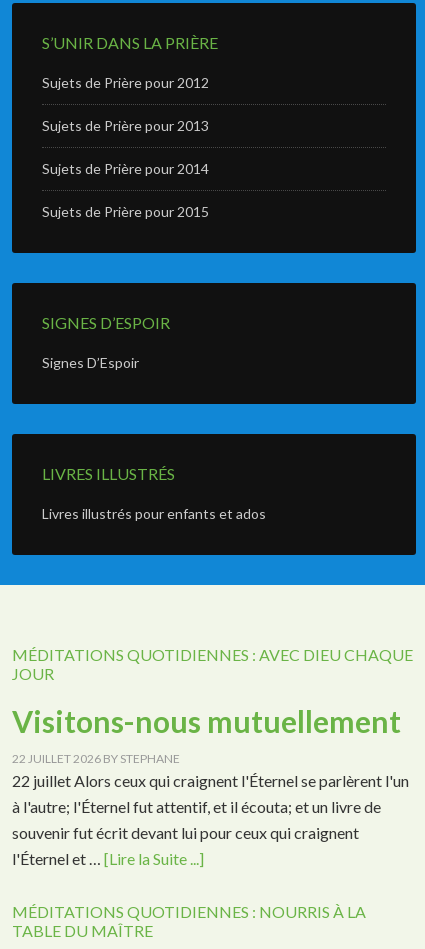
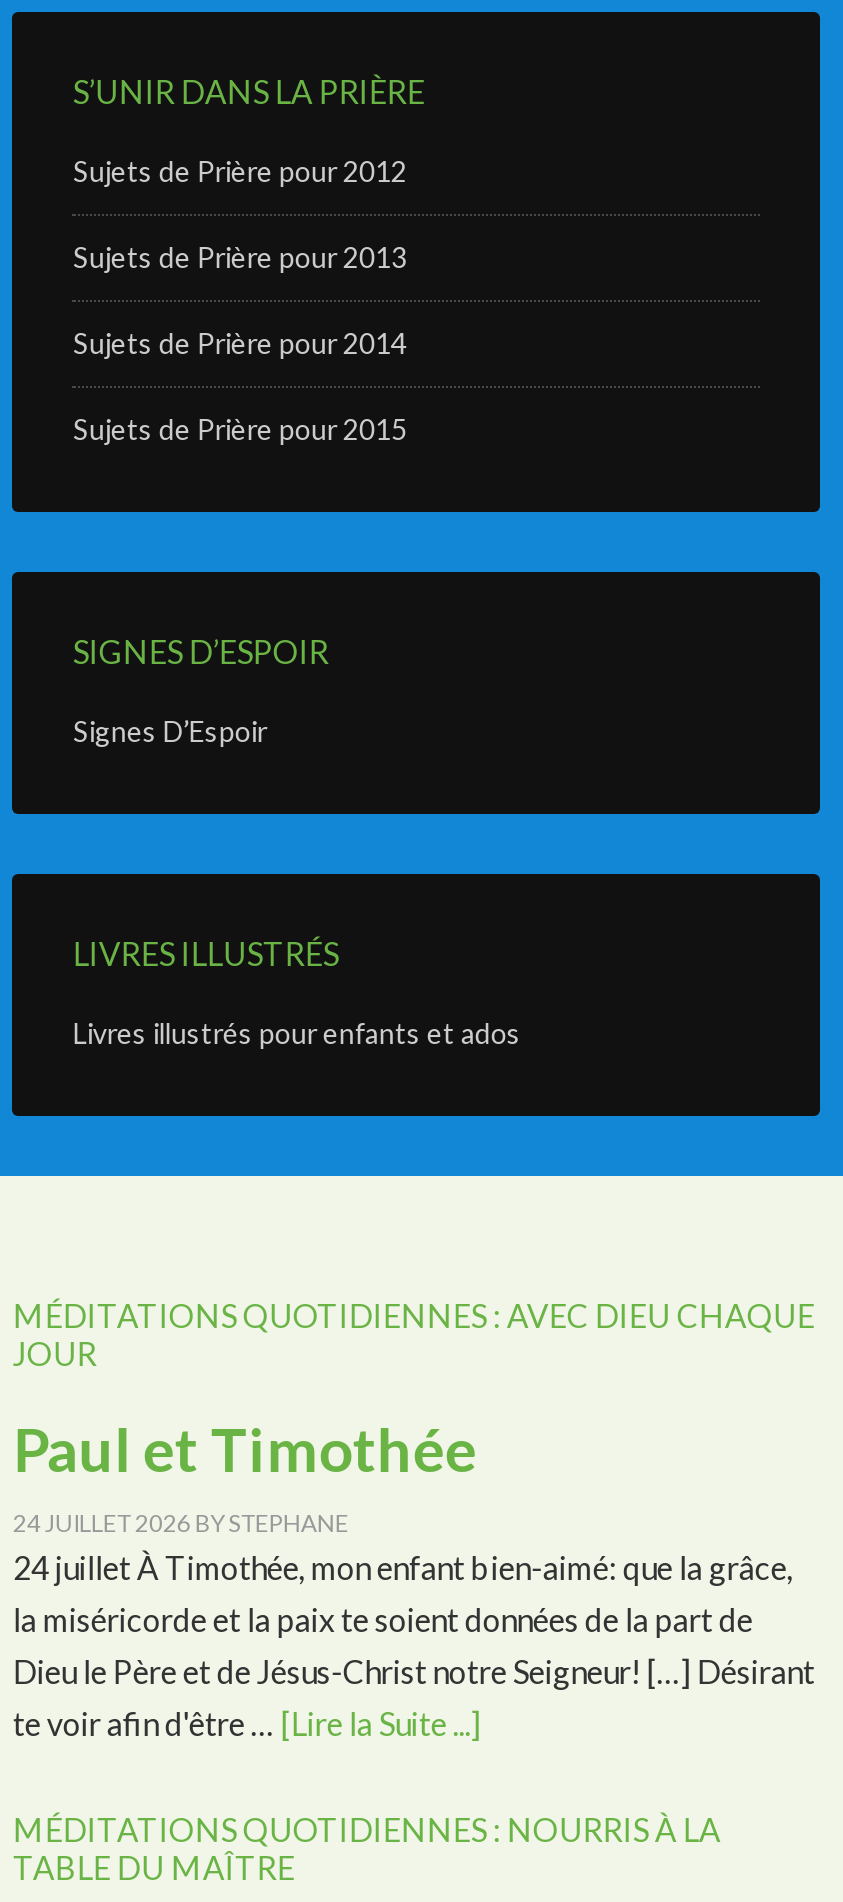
[12,703,409,868] Visitons-nous mutuellement | 22 JUILLET 2026 BYSTEPHANE | 22 juillet Alors ceux qui craignent l'Éternel se parlèrent l'un | à l'autre; l'Éternel fut attentif, et il écouta; et un livre de | souvenir fut écrit devant lui pour ceux qui craignent | l'Éternel et … [Lire la Suite ...] -> [13,1412,815,1742] Paul et Timothée | 24 JUILLET 2026 BYSTEPHANE | 24 juillet À Timothée, mon enfant bien-aimé: que la grâce, | la miséricorde et la paix te soient données de la part de | Dieu le Père et de Jésus-Christ notre Seigneur! […] Désirant | te voir afin d'être … [Lire la Suite ...]

